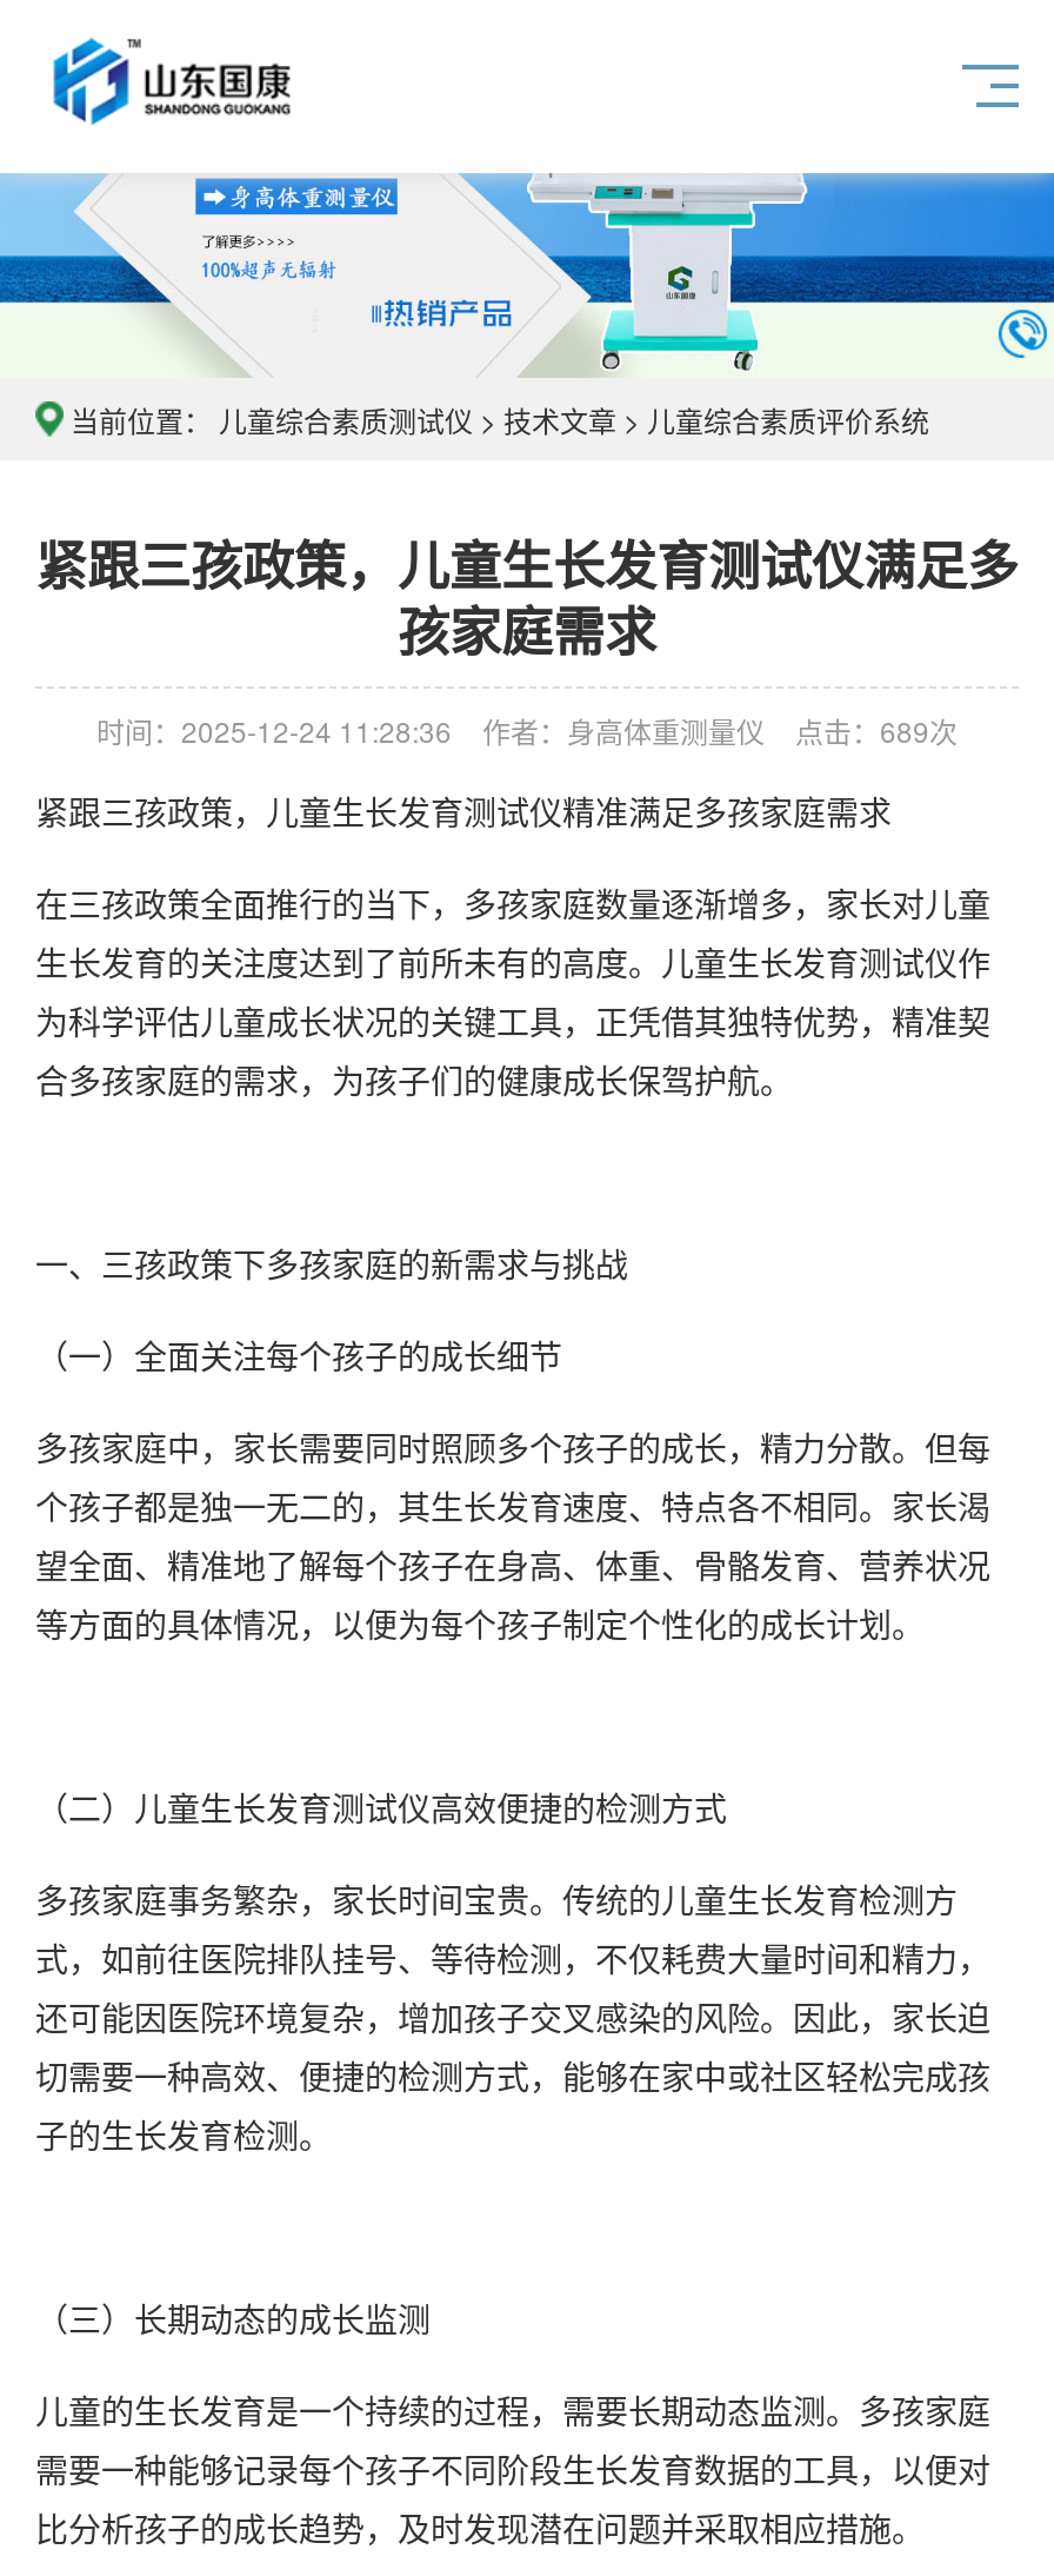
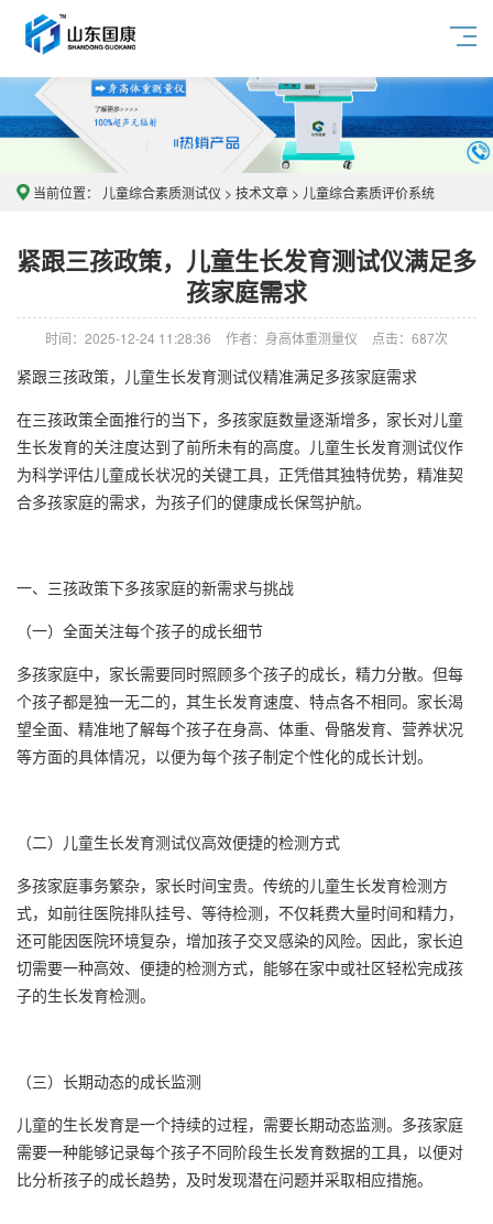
[96,710,958,750] 时间：2025-12-24 11:28:36 作者：身高体重测量仪 点击：689次 -> [45,328,448,347] 时间：2025-12-24 11:28:36 作者：身高体重测量仪 点击：687次

